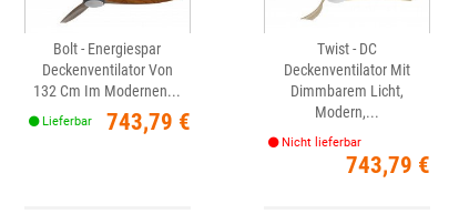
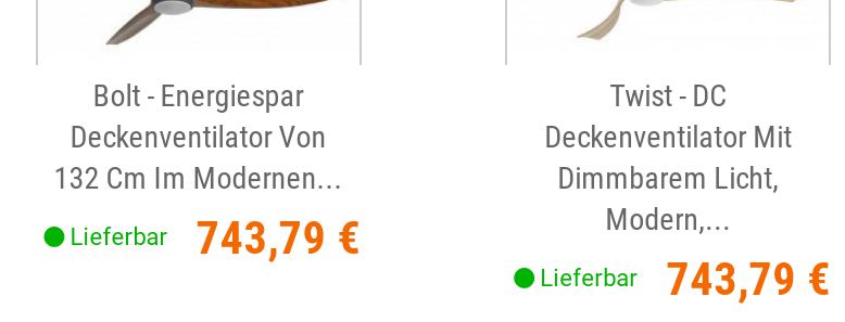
[279,135,362,149] Nicht lieferbar -> [534,264,638,292] Lieferbar

